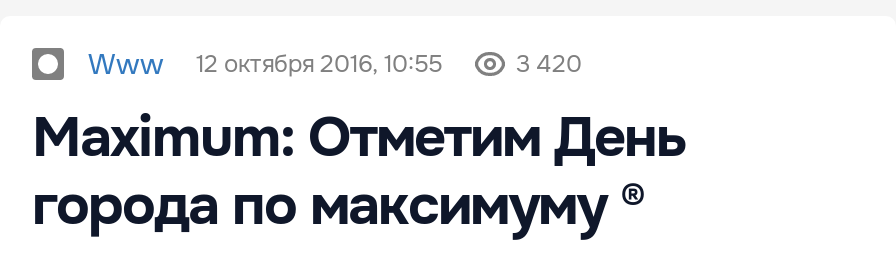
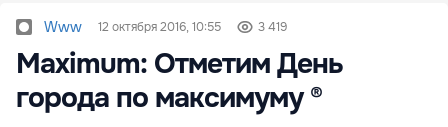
[516,48,582,80] 3 420 -> [258,19,287,35] 3 419

